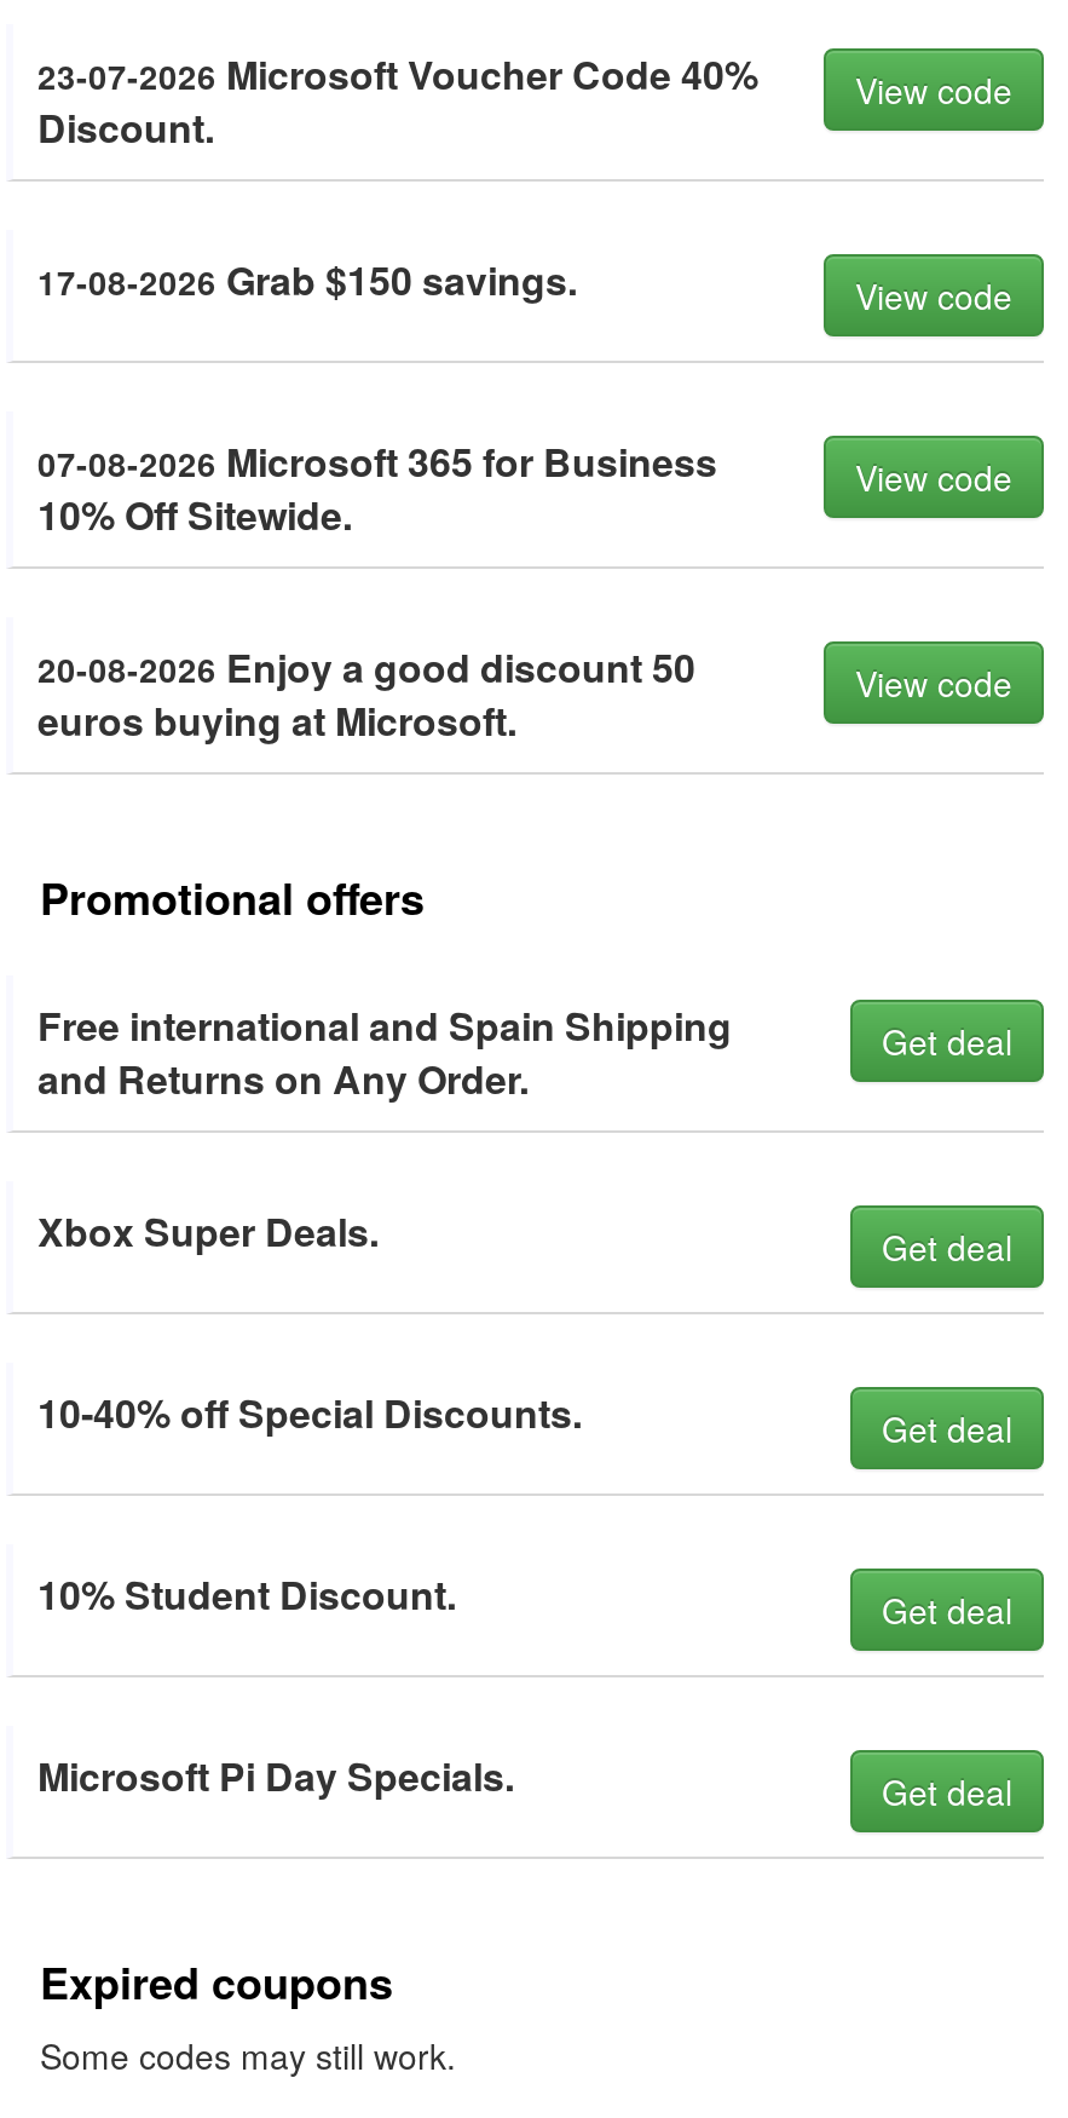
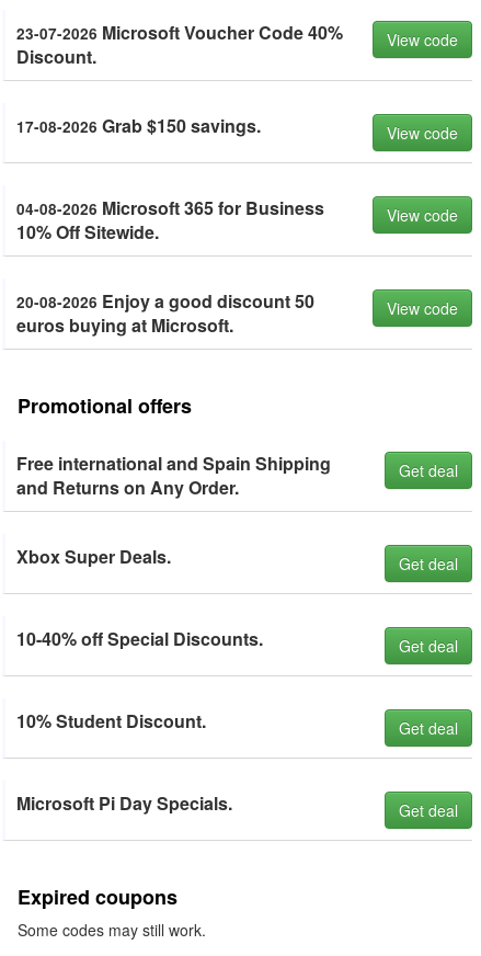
[37,433,717,489] 07-08-2026 Microsoft 365 for Business -> [16,195,324,220] 04-08-2026 Microsoft 365 for Business

